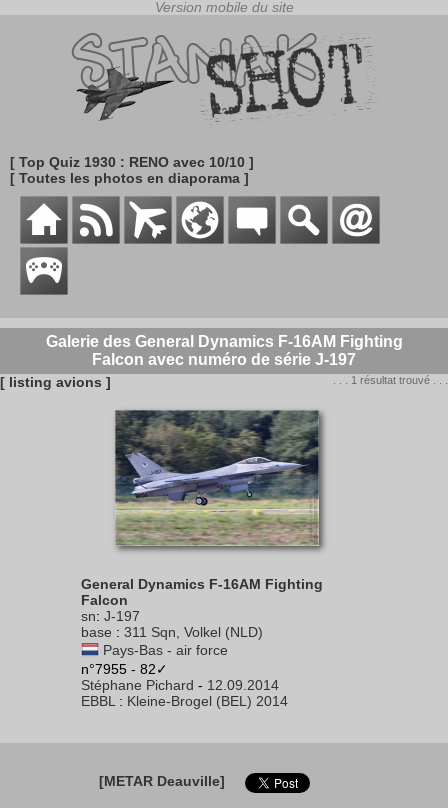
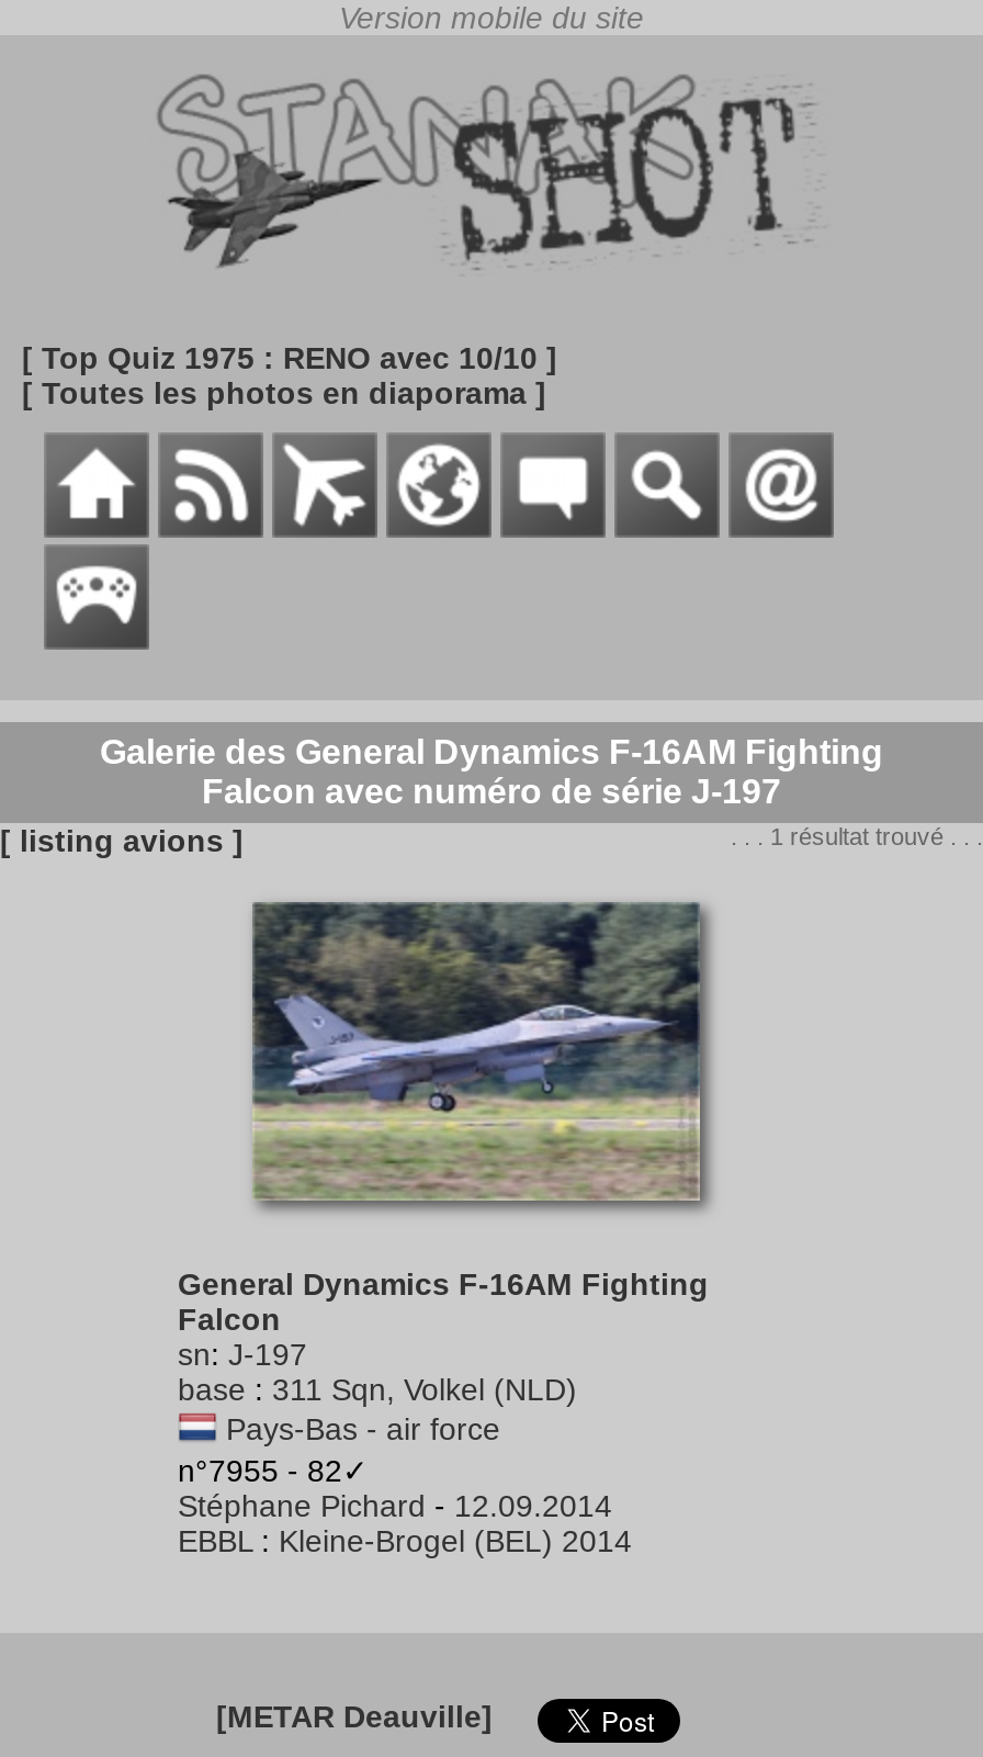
[10,154,254,170] [ Top Quiz 1930 : RENO avec 10/10 ] -> [22,340,557,375] [ Top Quiz 1975 : RENO avec 10/10 ]

